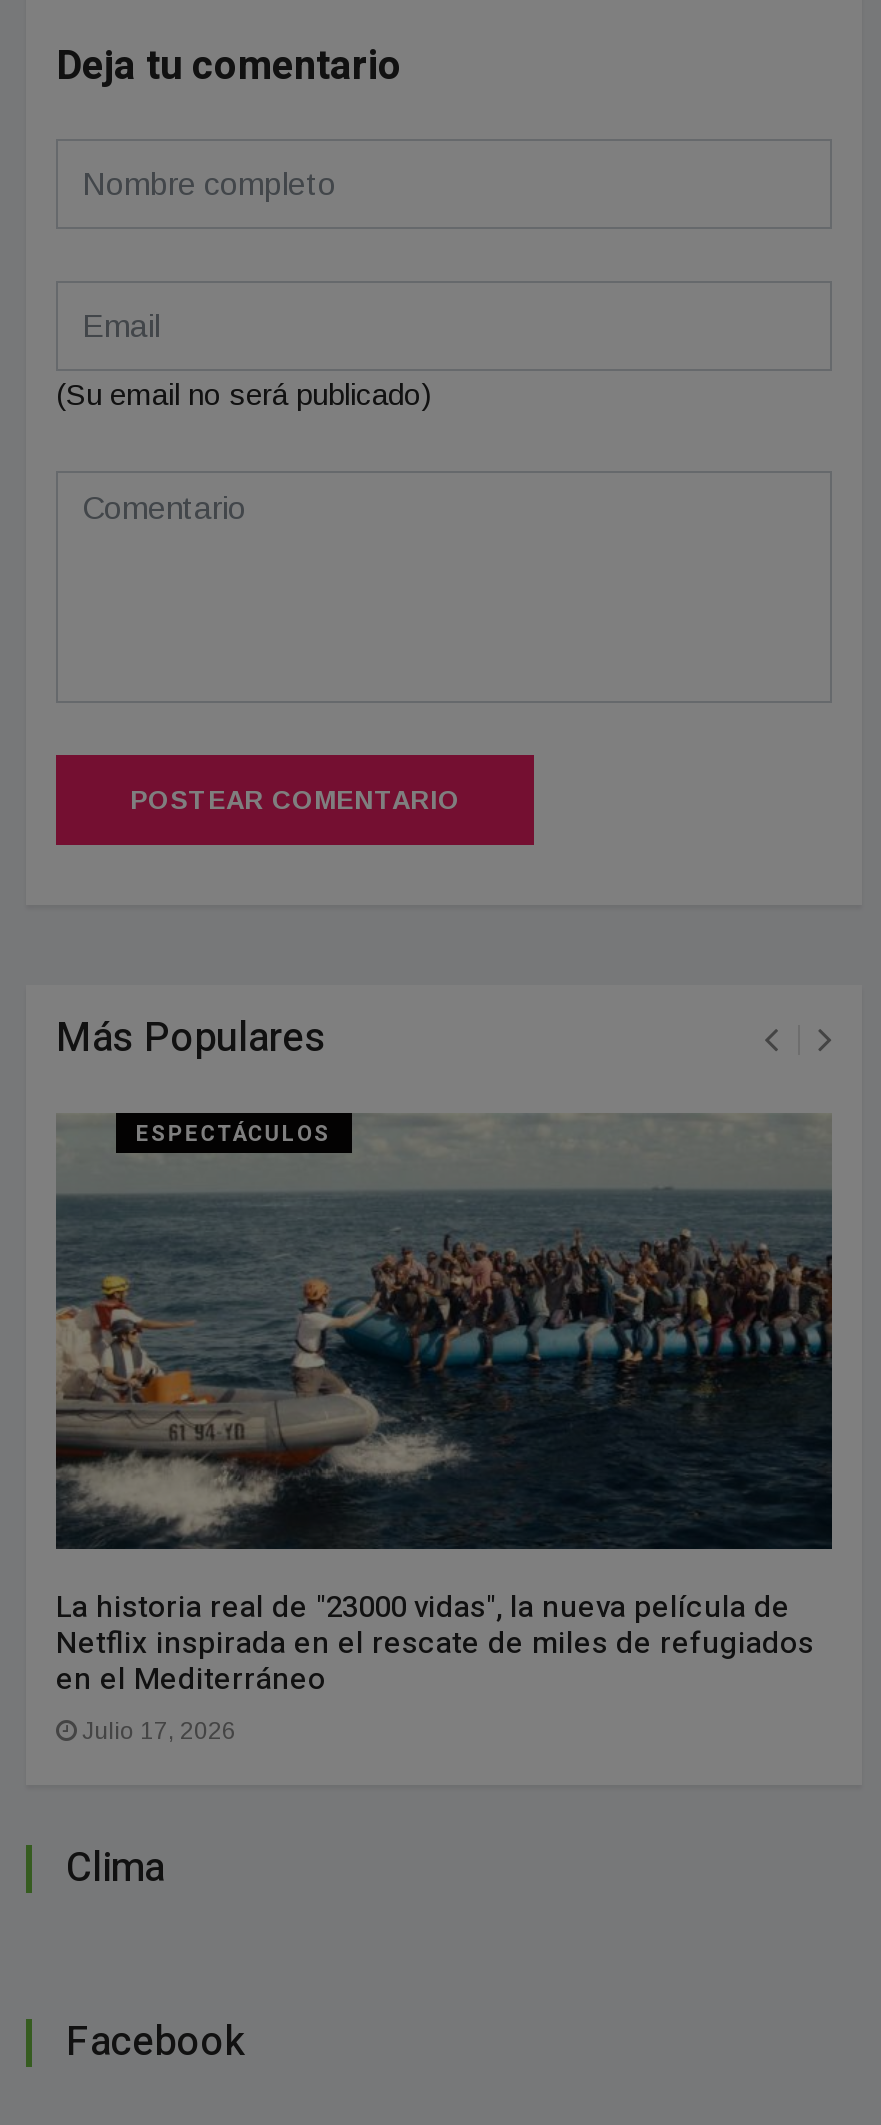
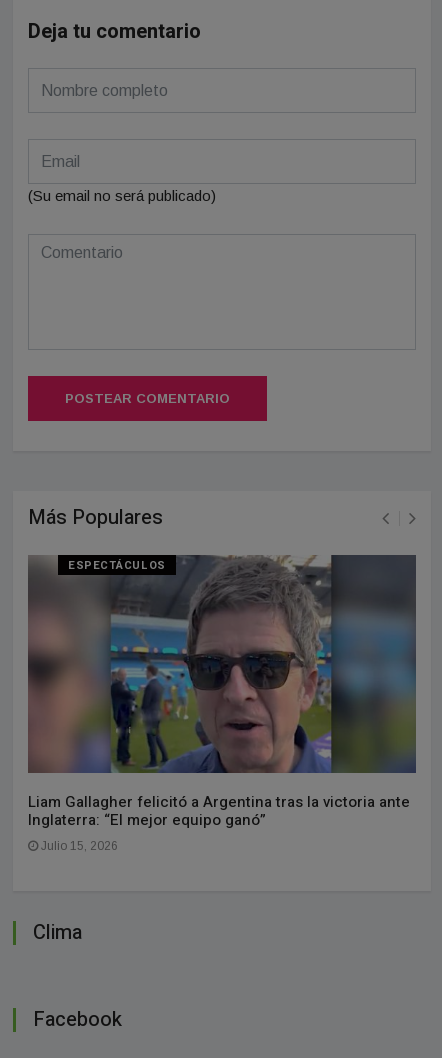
[54,1113,834,1746] [image] | La historia real de "23000 vidas", la nueva película de | Netflix inspirada en el rescate de miles de refugiados | en el Mediterráneo | Julio 17, 2026 -> [27,554,417,853] [image] | Liam Gallagher felicitó a Argentina tras la victoria ante | Inglaterra: “El mejor equipo ganó” | Julio 15, 2026

